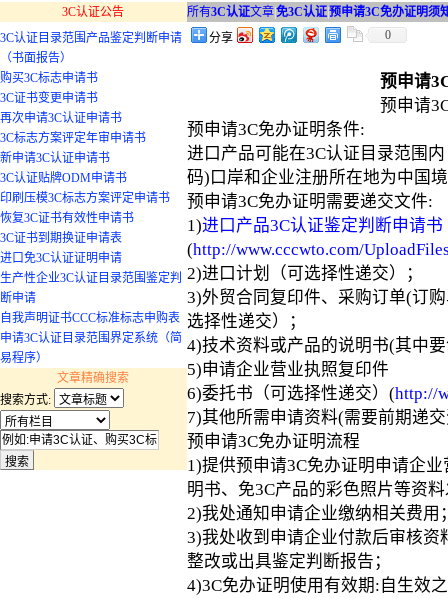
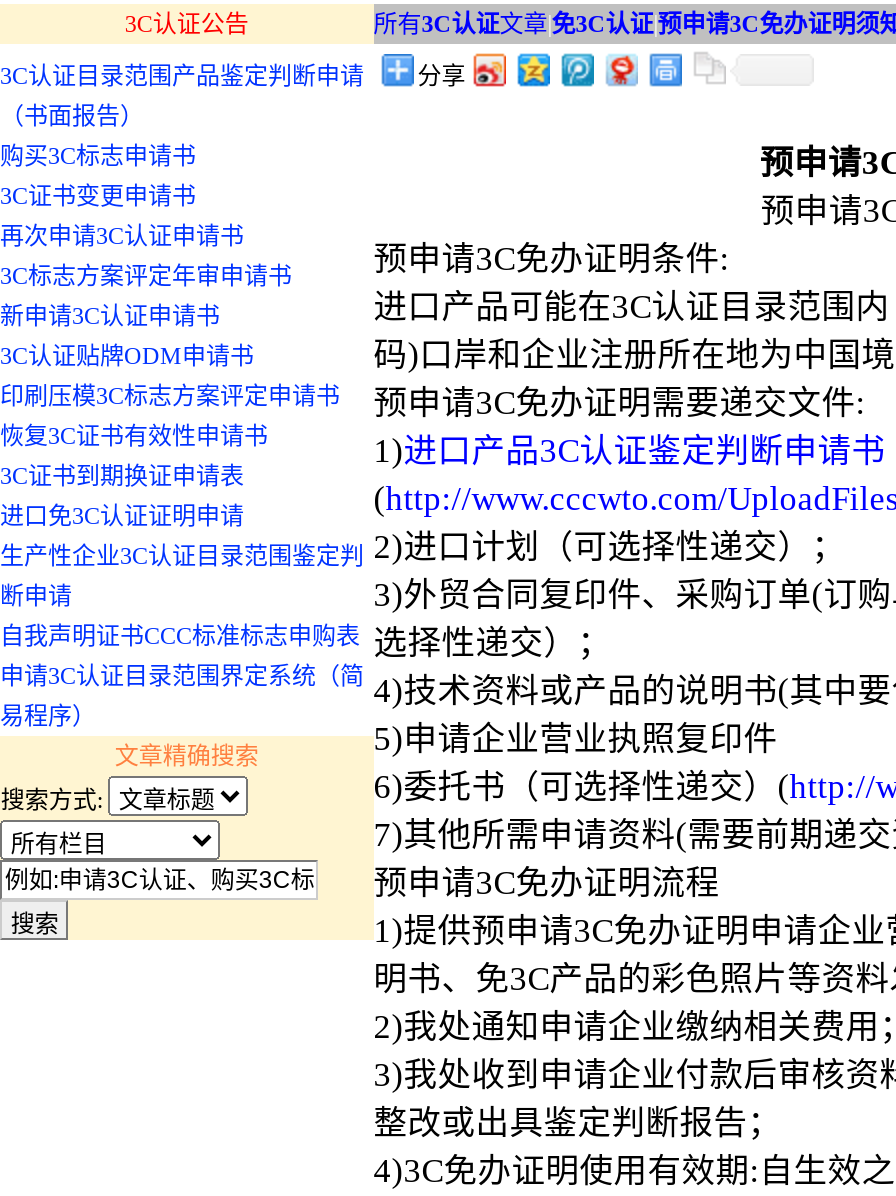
[385,28,391,42] 0 -> none

